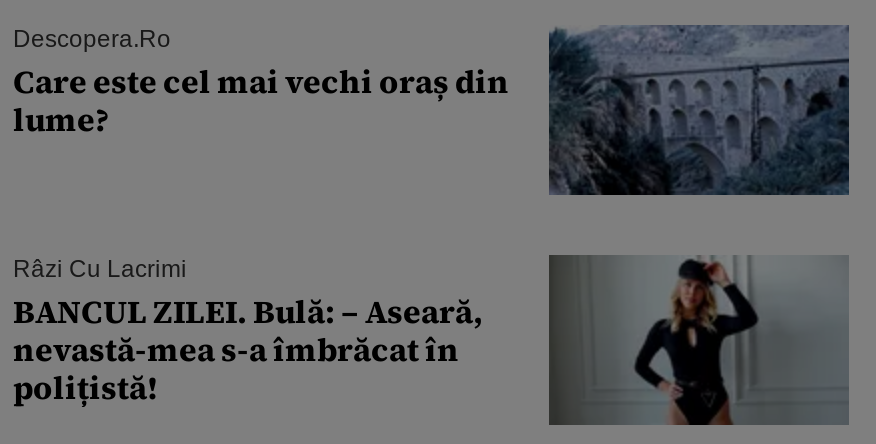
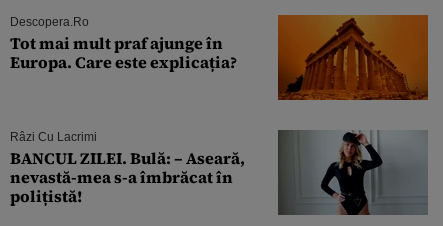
[13,23,851,197] [image] | Care este cel mai vechi oraș din | lume? -> [10,14,429,101] [image] | Tot mai mult praf ajunge în | Europa. Care este explicația?

